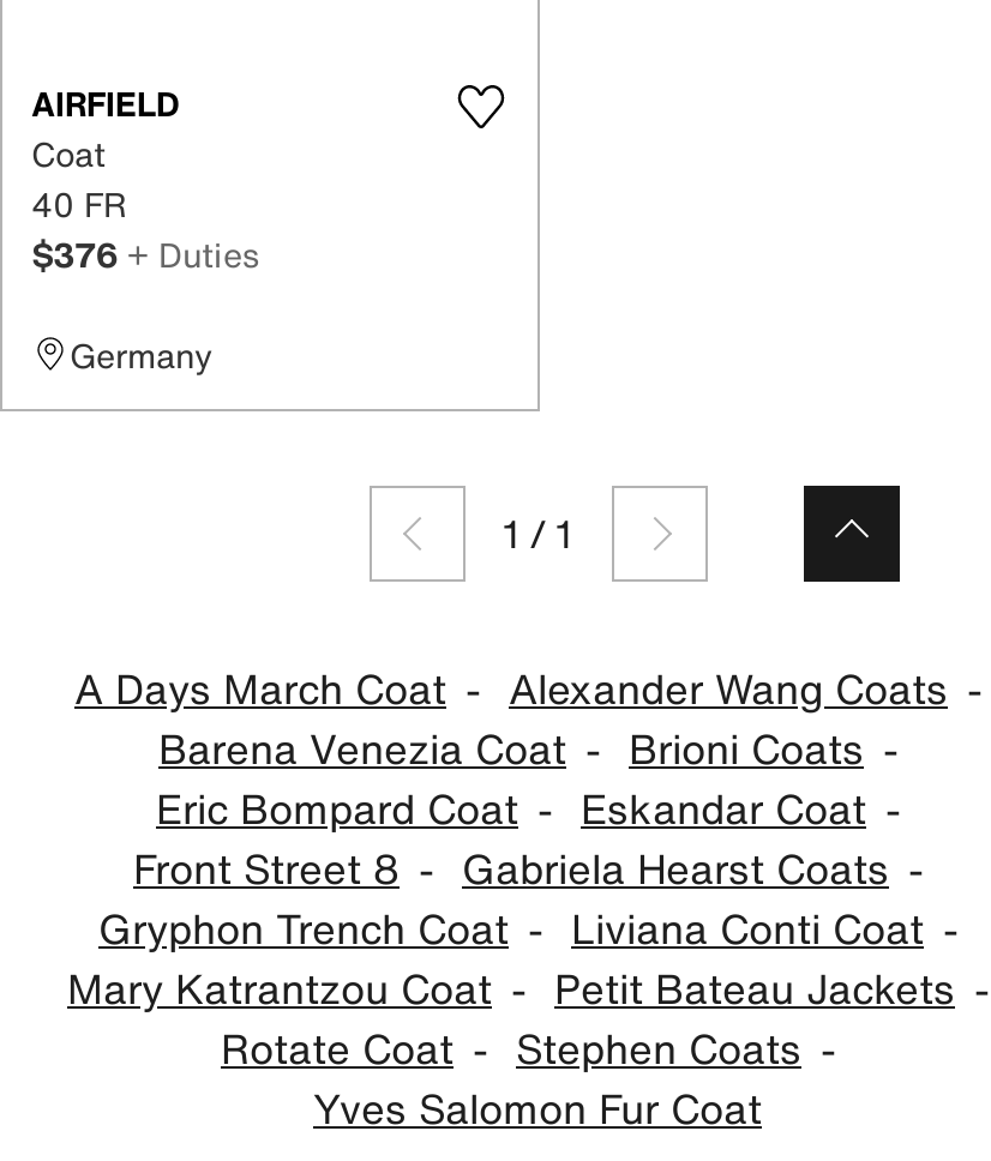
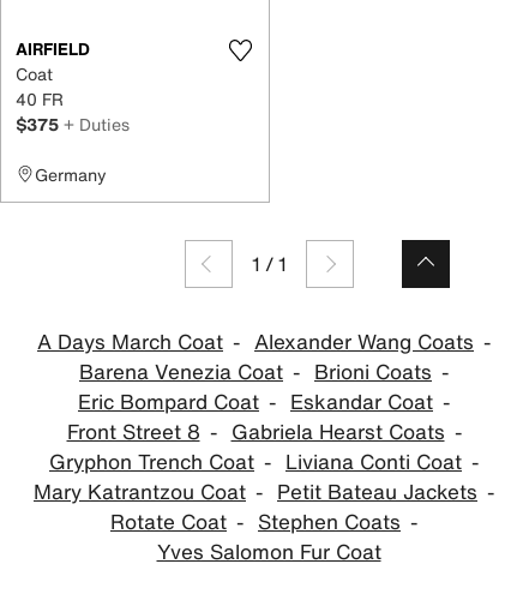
[31,228,259,278] $376 + Duties -> [16,111,130,136] $375 + Duties

